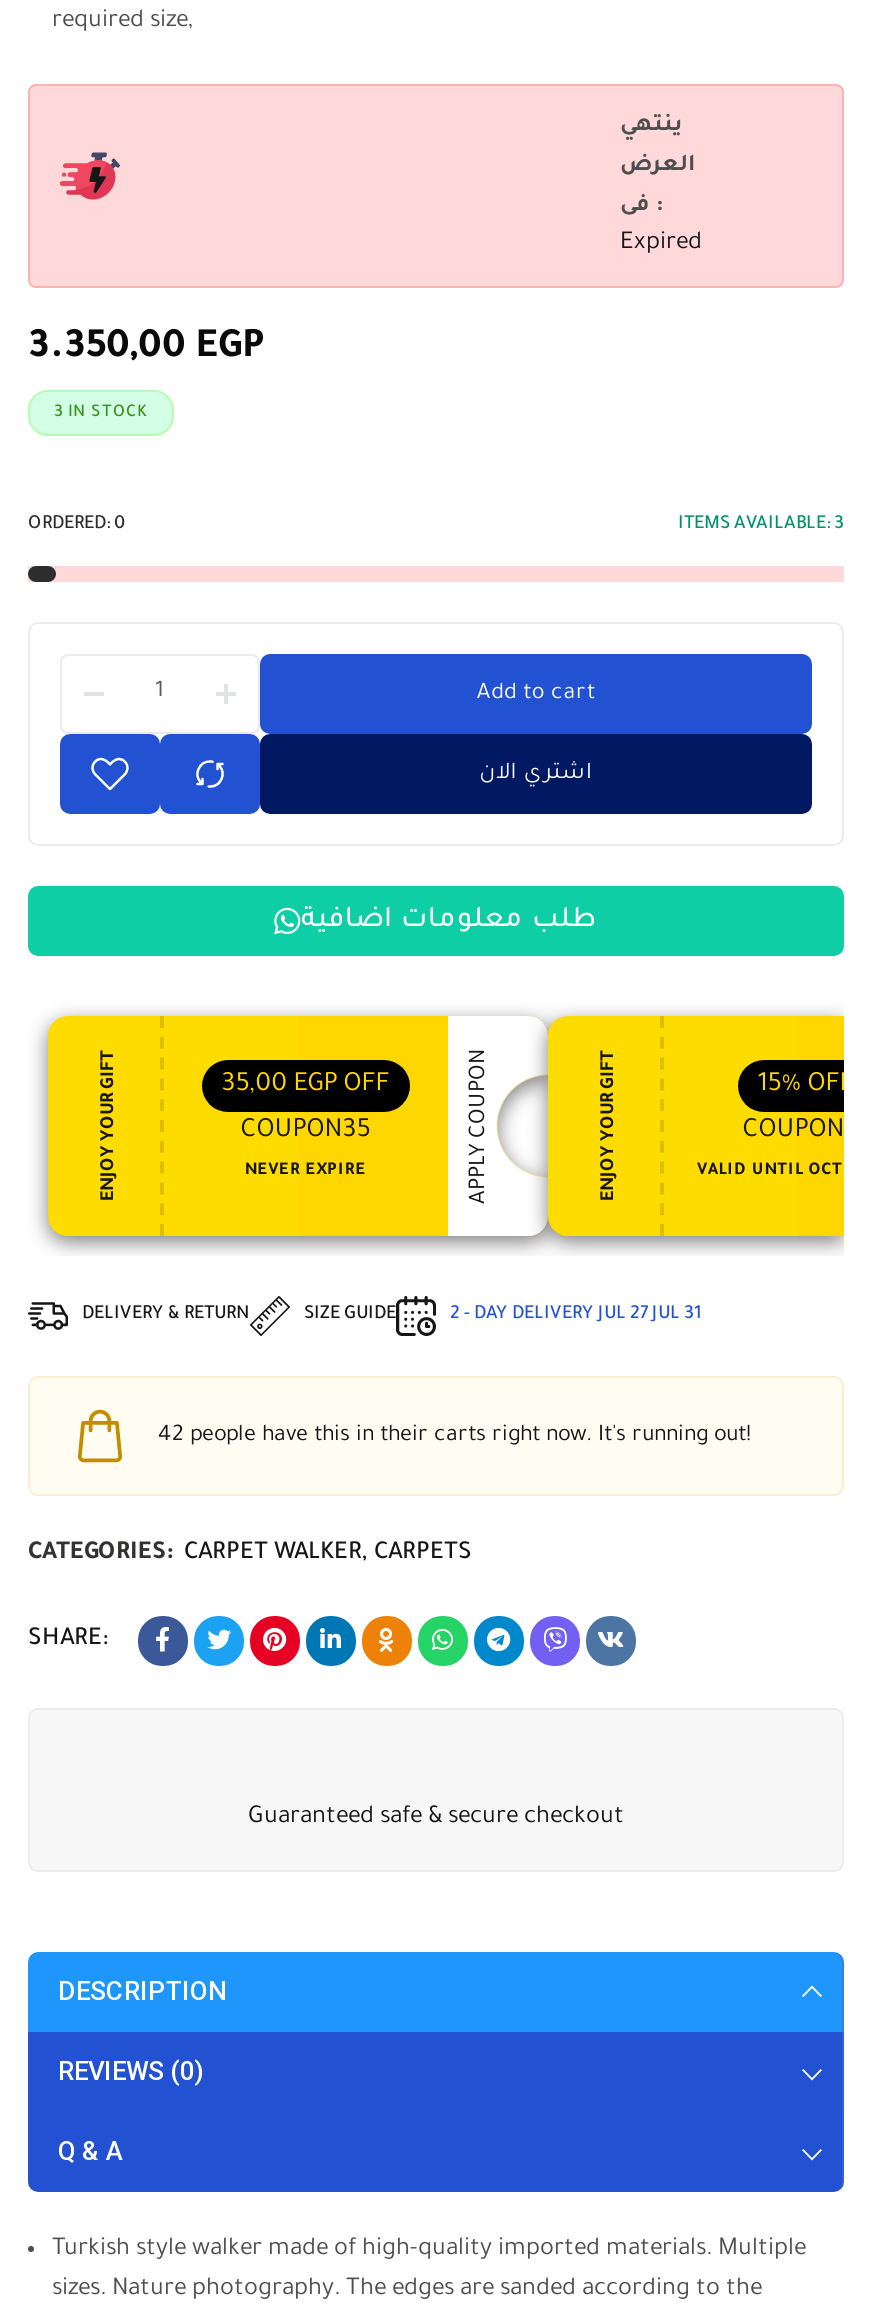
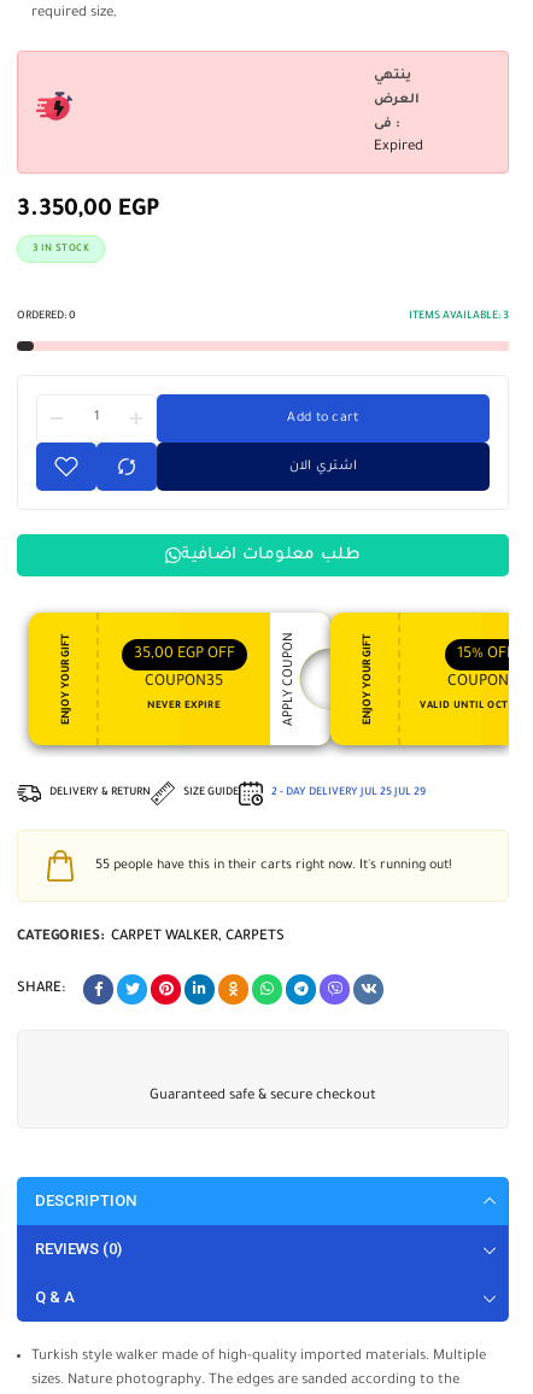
[450,1306,702,1326] 2 - DAY DELIVERY JUL 27 JUL 31 -> [271,787,426,799] 2 - DAY DELIVERY JUL 25 JUL 29
[158,1424,752,1448] 42 people have this in their carts right now. It's running out! -> [95,858,452,873] 55 people have this in their carts right now. It's running out!

